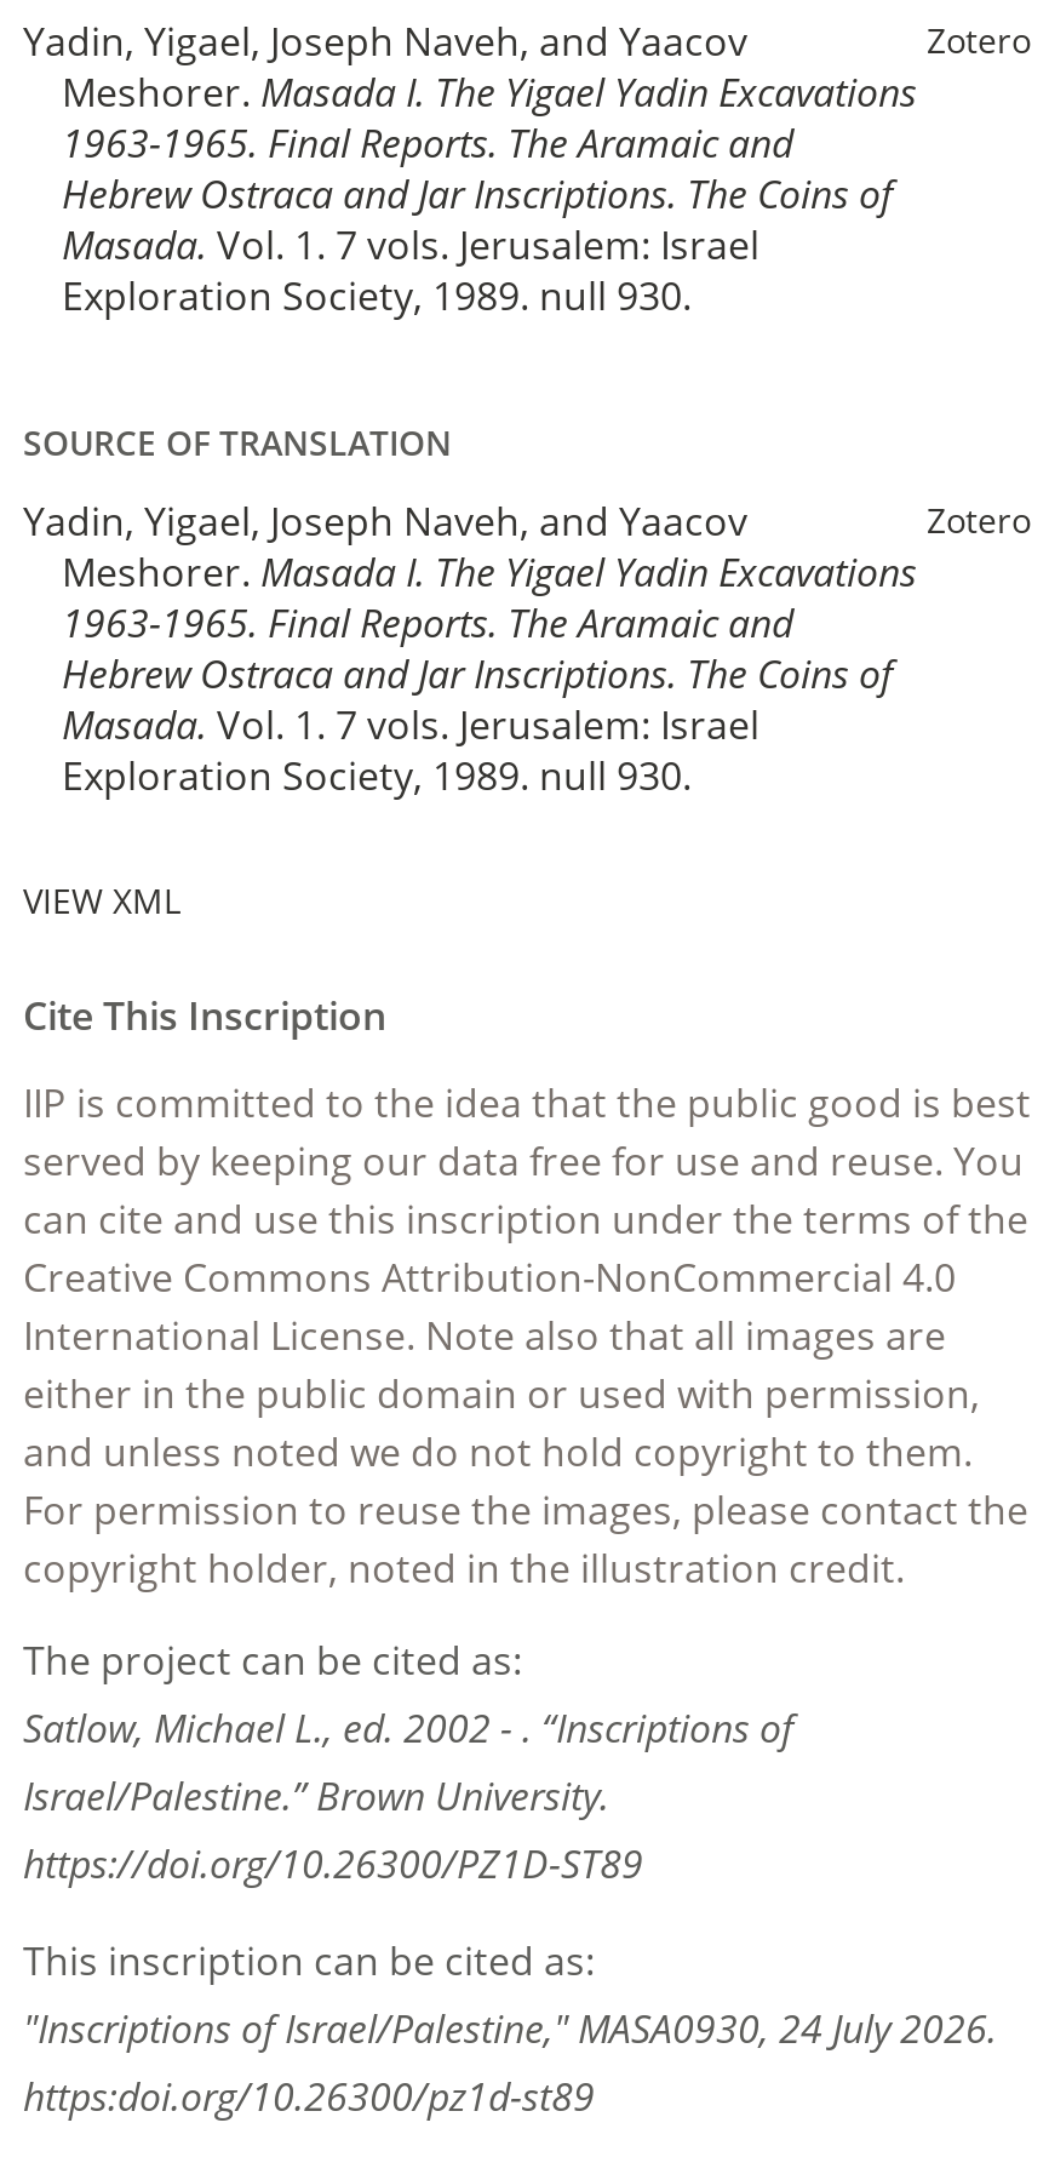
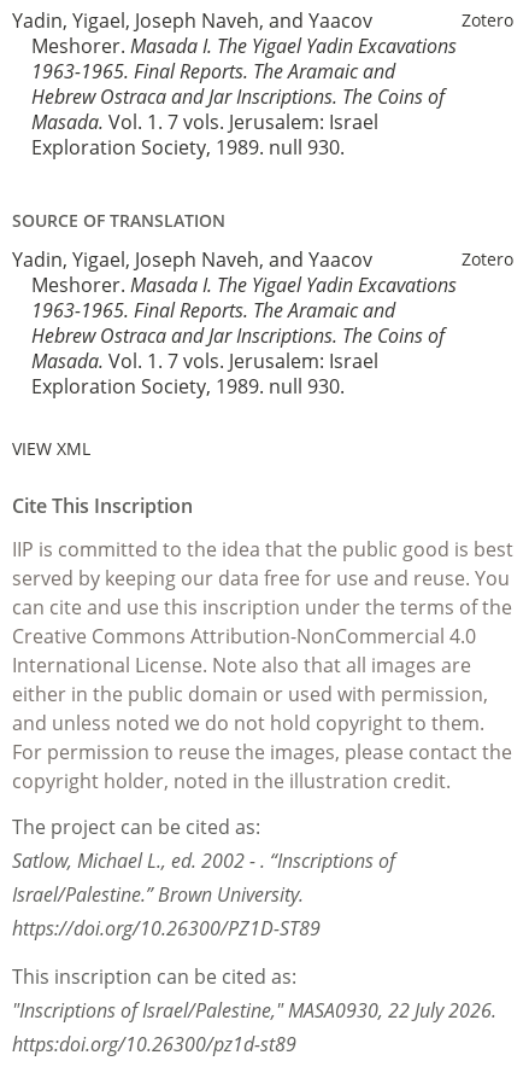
[23,2003,997,2056] "Inscriptions of Israel/Palestine," MASA0930, 24 July 2026. -> [12,997,496,1024] "Inscriptions of Israel/Palestine," MASA0930, 22 July 2026.

